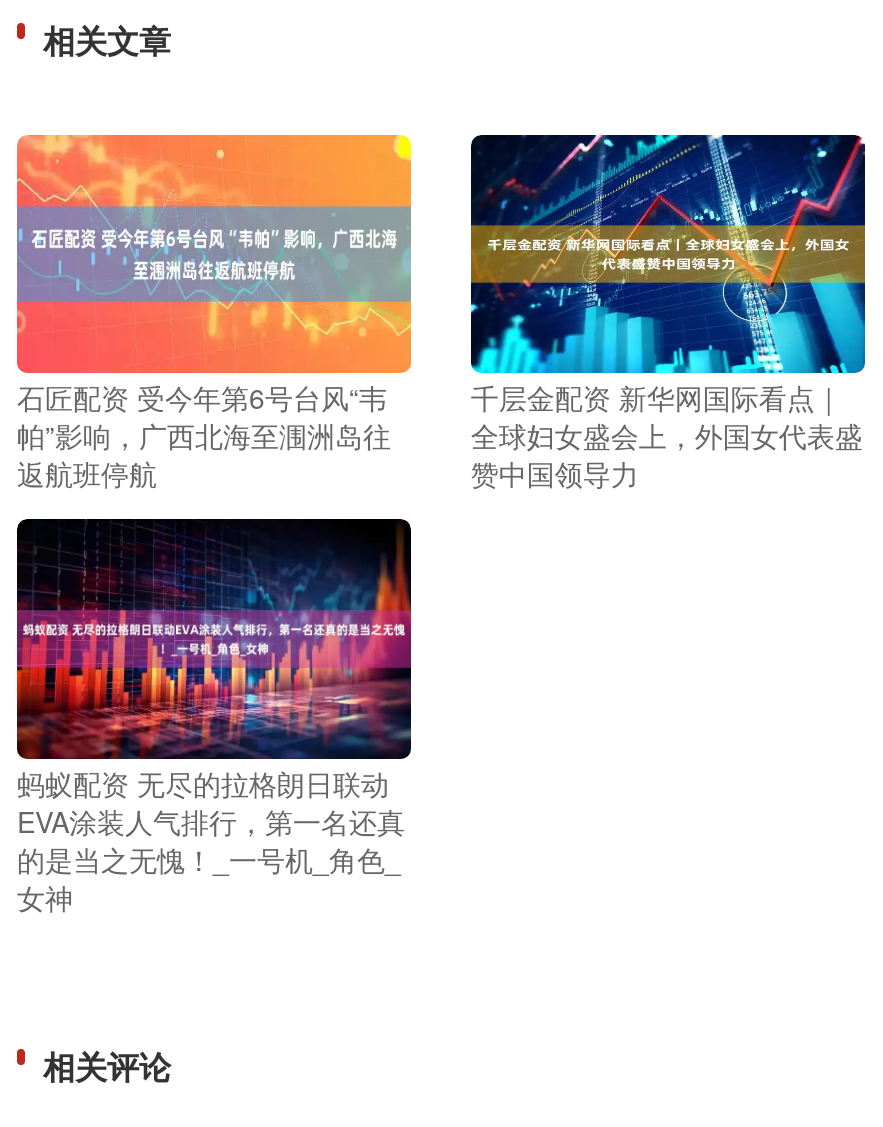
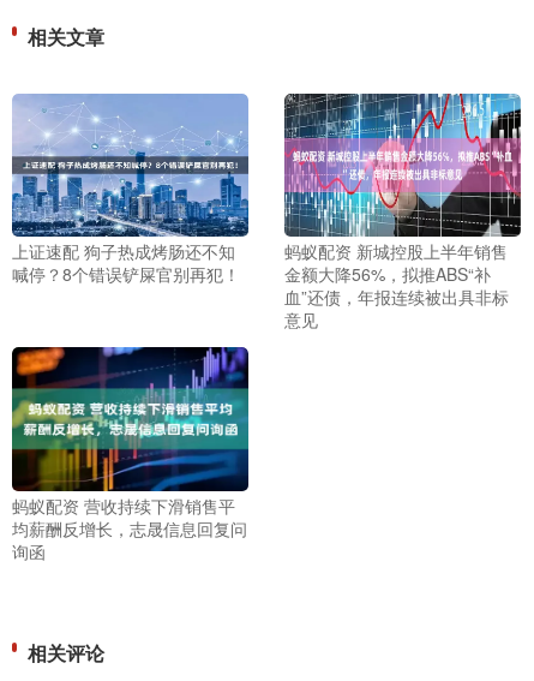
[15,133,413,494] [image] | 石匠配资 受今年第6号台风“韦 | 帕”影响，广西北海至涠洲岛往 | 返航班停航 -> [11,92,250,286] [image] | 上证速配 狗子热成烤肠还不知 | 喊停？8个错误铲屎官别再犯！
[469,133,867,494] [image] | 千层金配资 新华网国际看点｜ | 全球妇女盛会上，外国女代表盛 | 赞中国领导力 -> [283,92,522,332] [image] | 蚂蚁配资 新城控股上半年销售 | 金额大降56%，拟推ABS“补 | 血”还债，年报连续被出具非标 | 意见
[15,517,413,917] [image] | 蚂蚁配资 无尽的拉格朗日联动 | EVA涂装人气排行，第一名还真 | 的是当之无愧！_一号机_角色_ | 女神 -> [11,324,250,563] [image] | 蚂蚁配资 营收持续下滑销售平 | 均薪酬反增长，志晟信息回复问 | 询函

